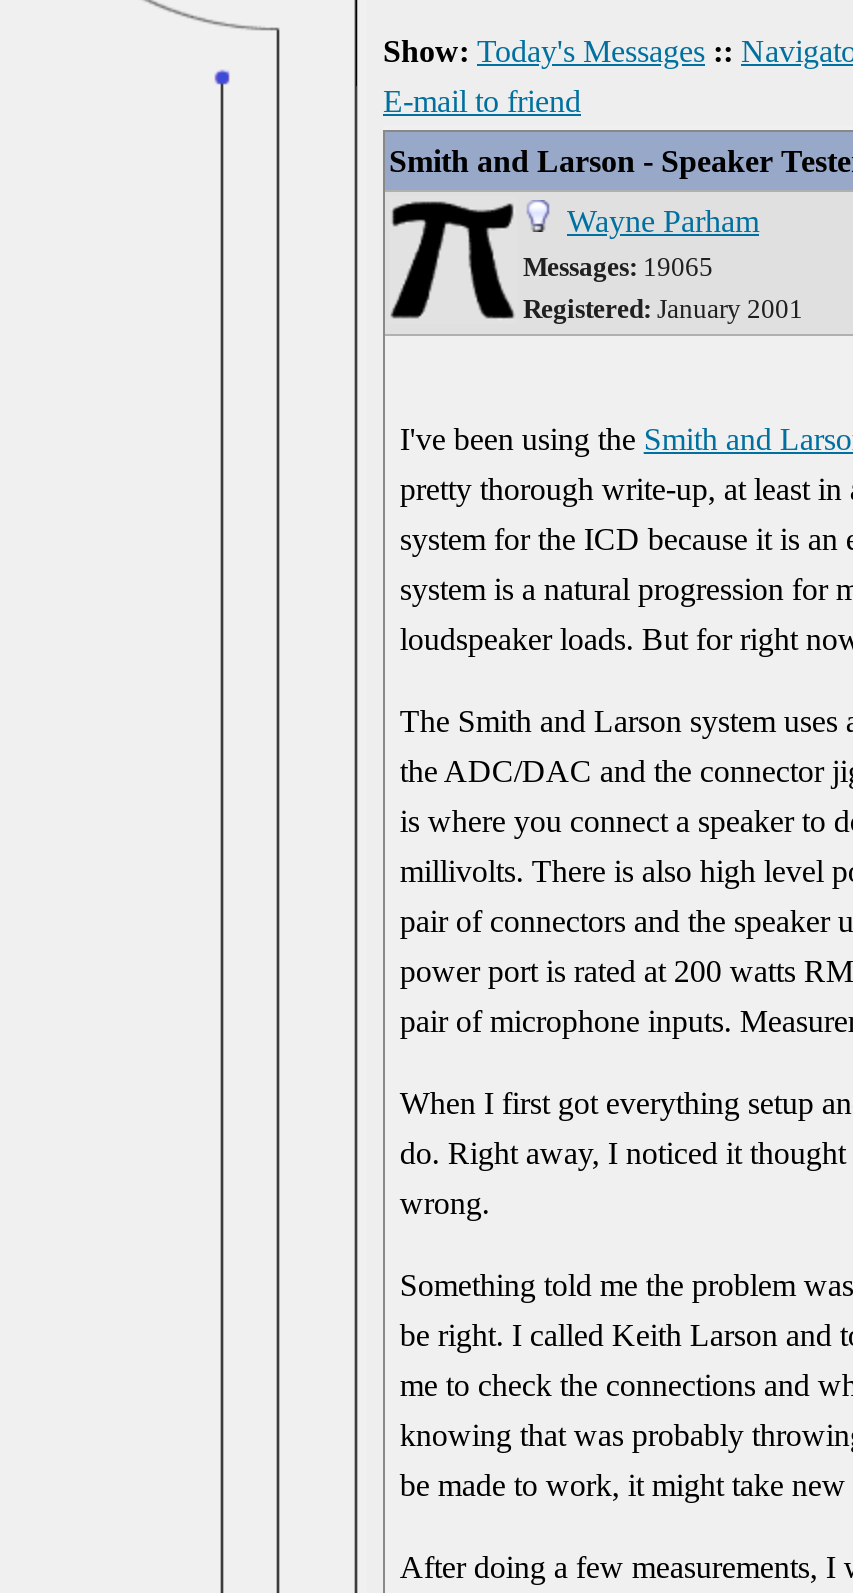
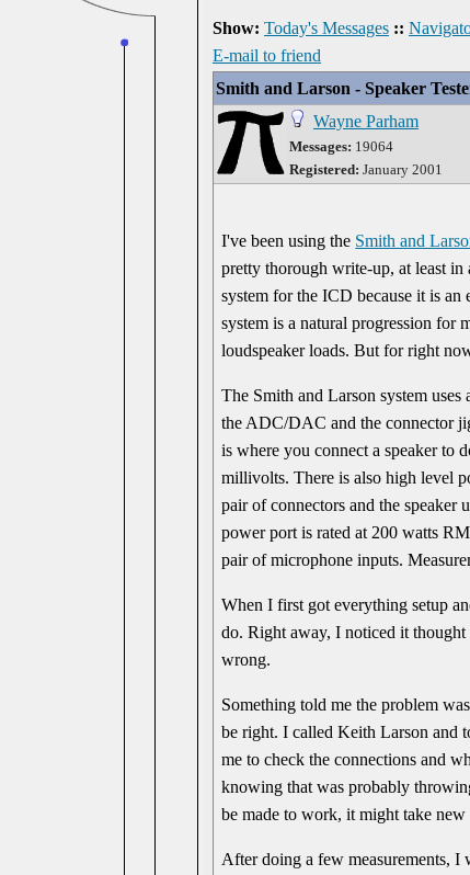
[523,252,713,282] Messages: 19065 -> [289,138,393,155] Messages: 19064

